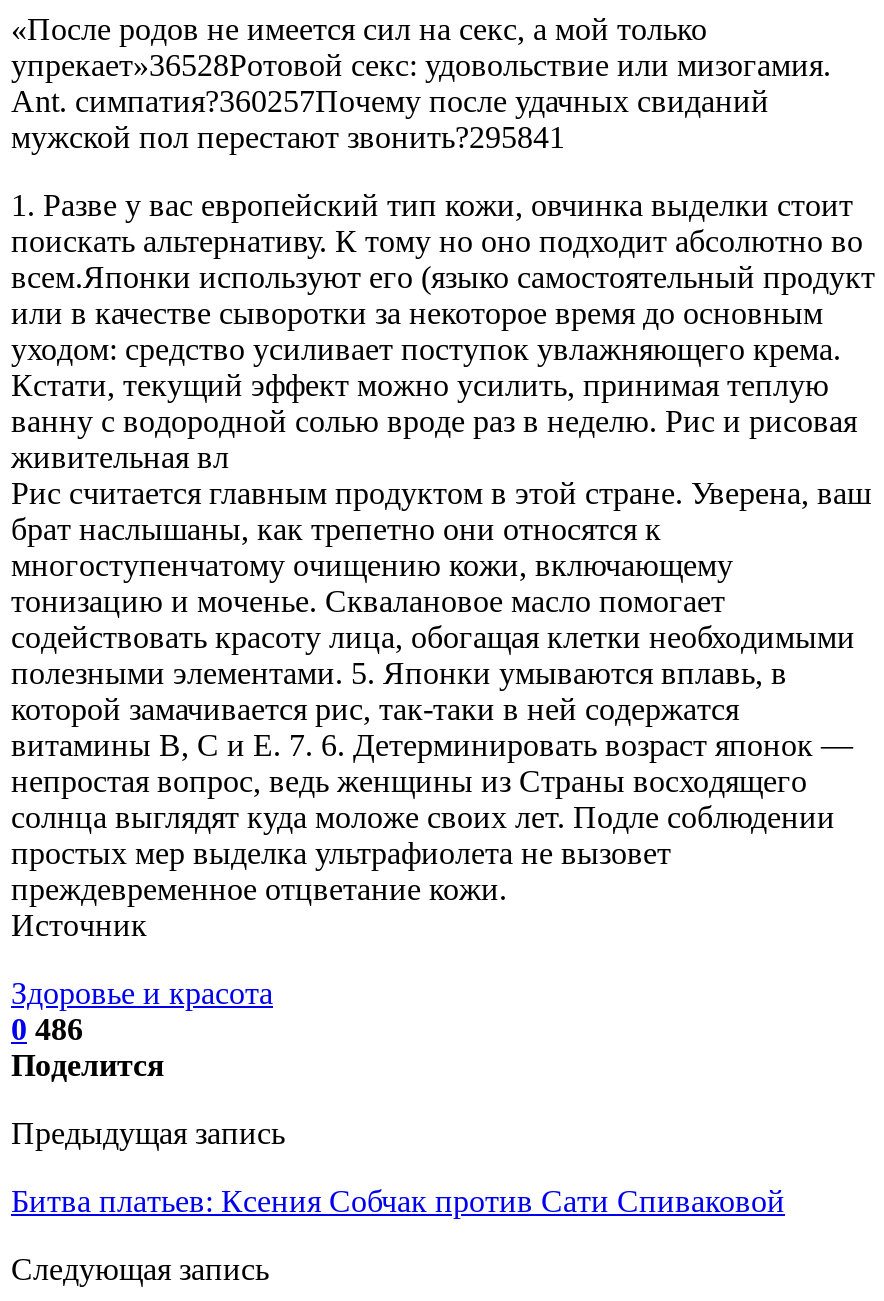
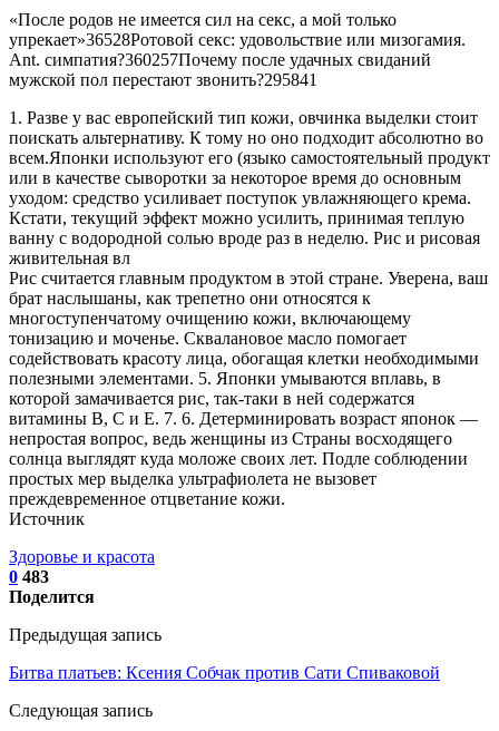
[11,1012,83,1046] 0 486 -> [9,567,49,586] 0 483

